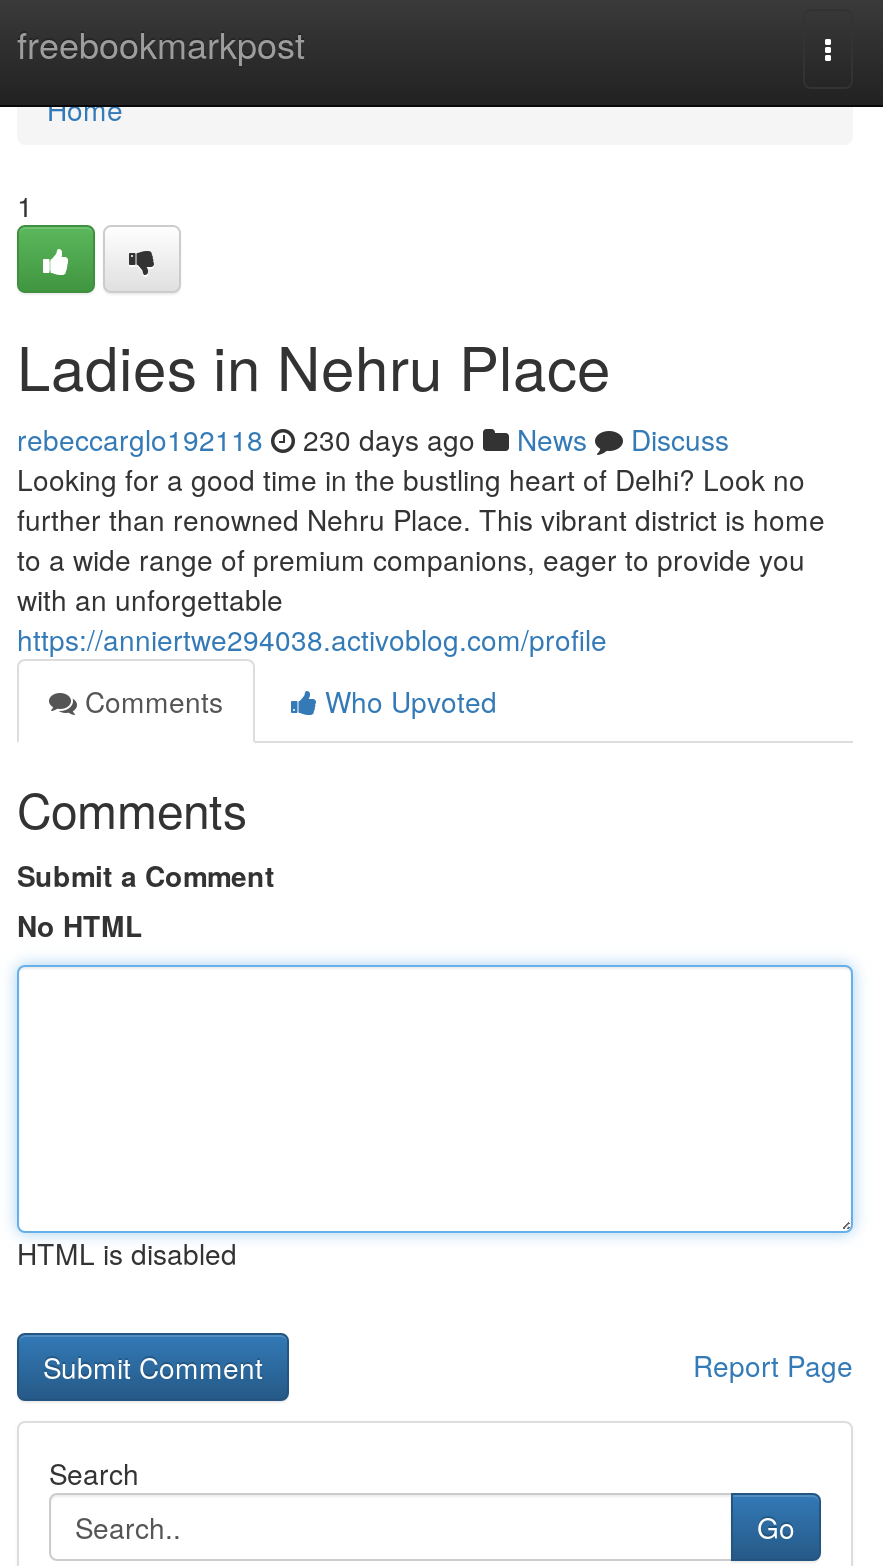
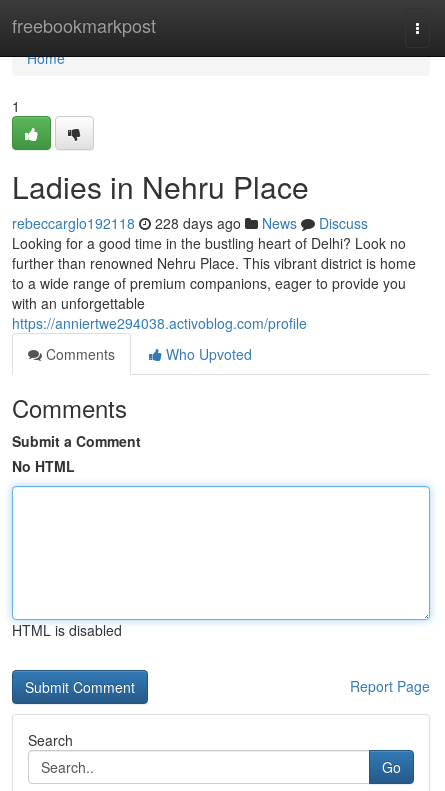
[17,419,729,459] rebeccarglo192118 230 days ago News Discuss -> [12,213,368,233] rebeccarglo192118 228 days ago News Discuss

